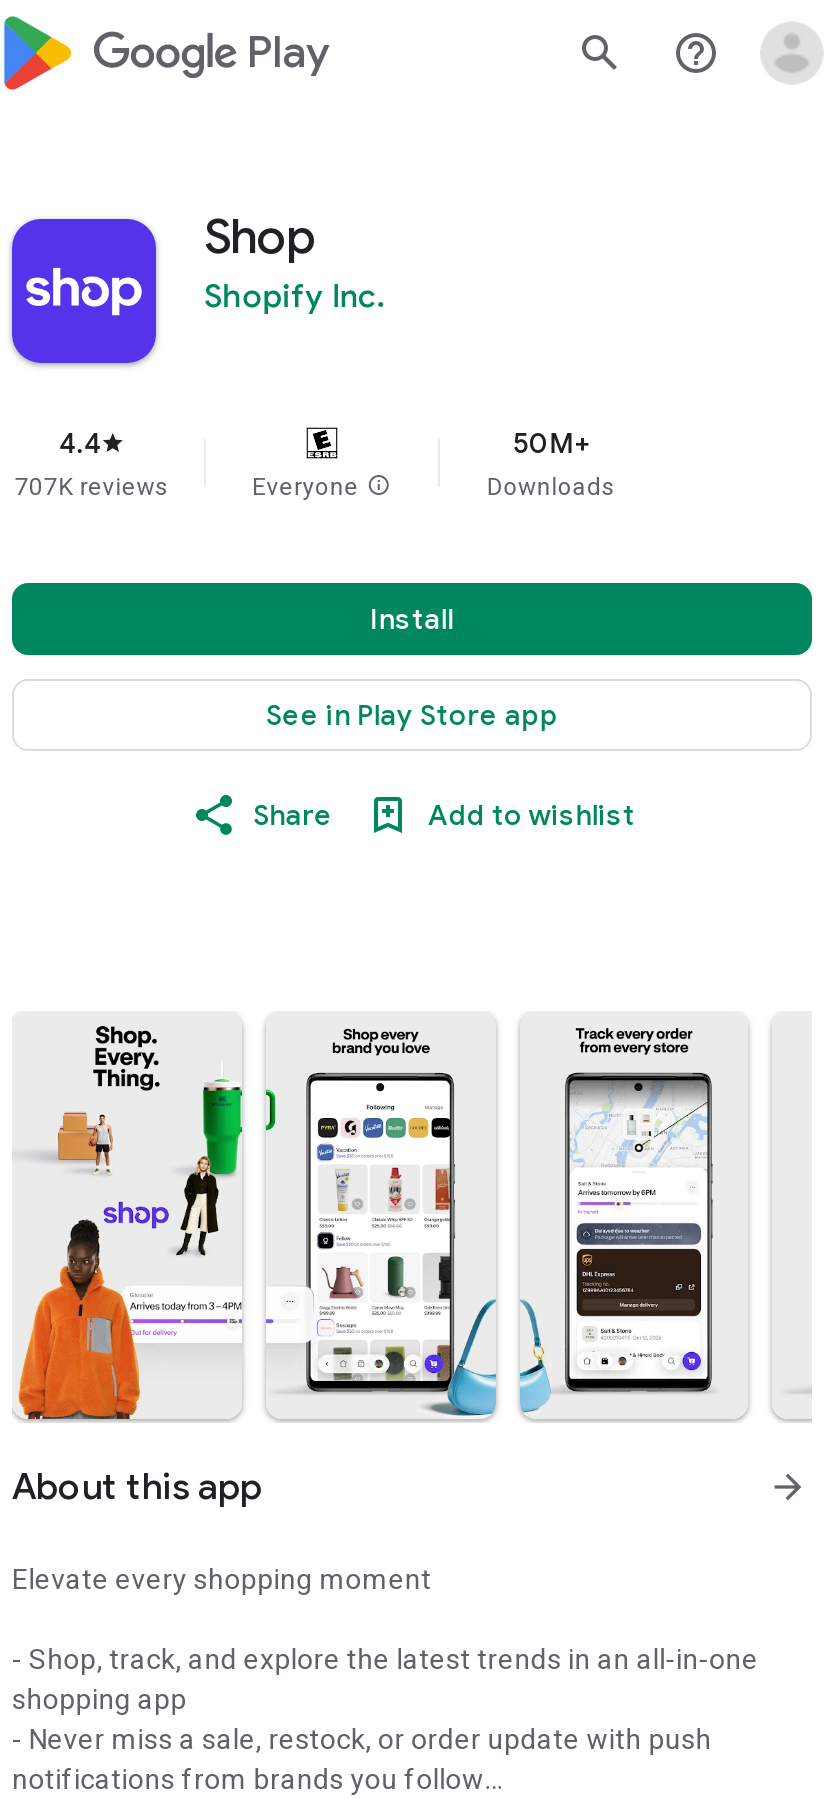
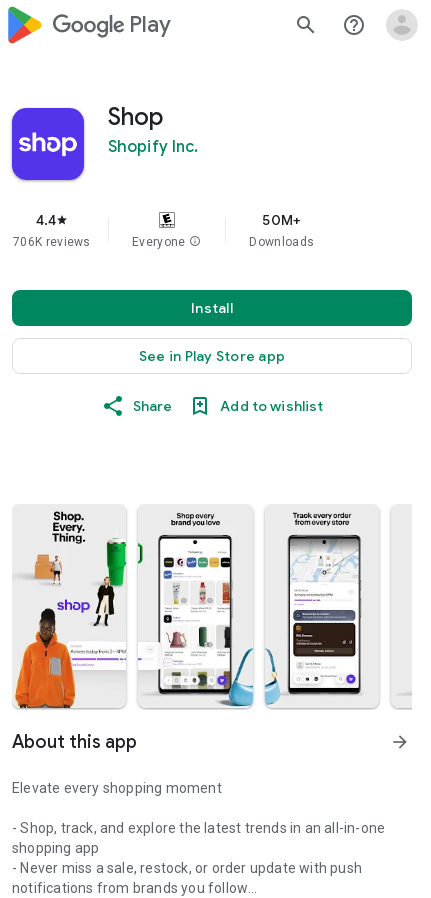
[14,473,170,501] 707K reviews -> [13,235,91,249] 706K reviews

